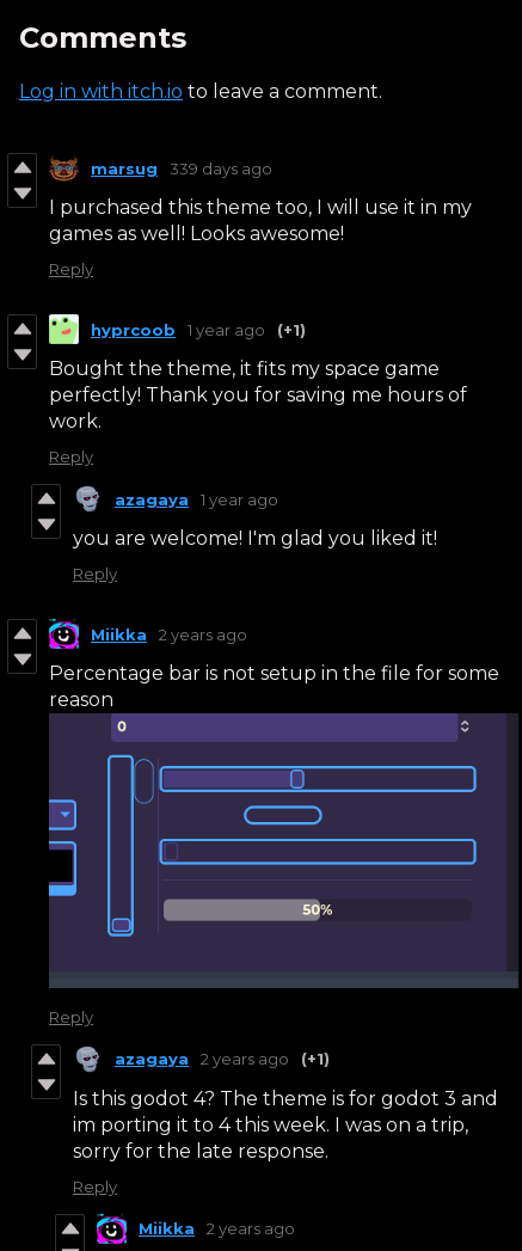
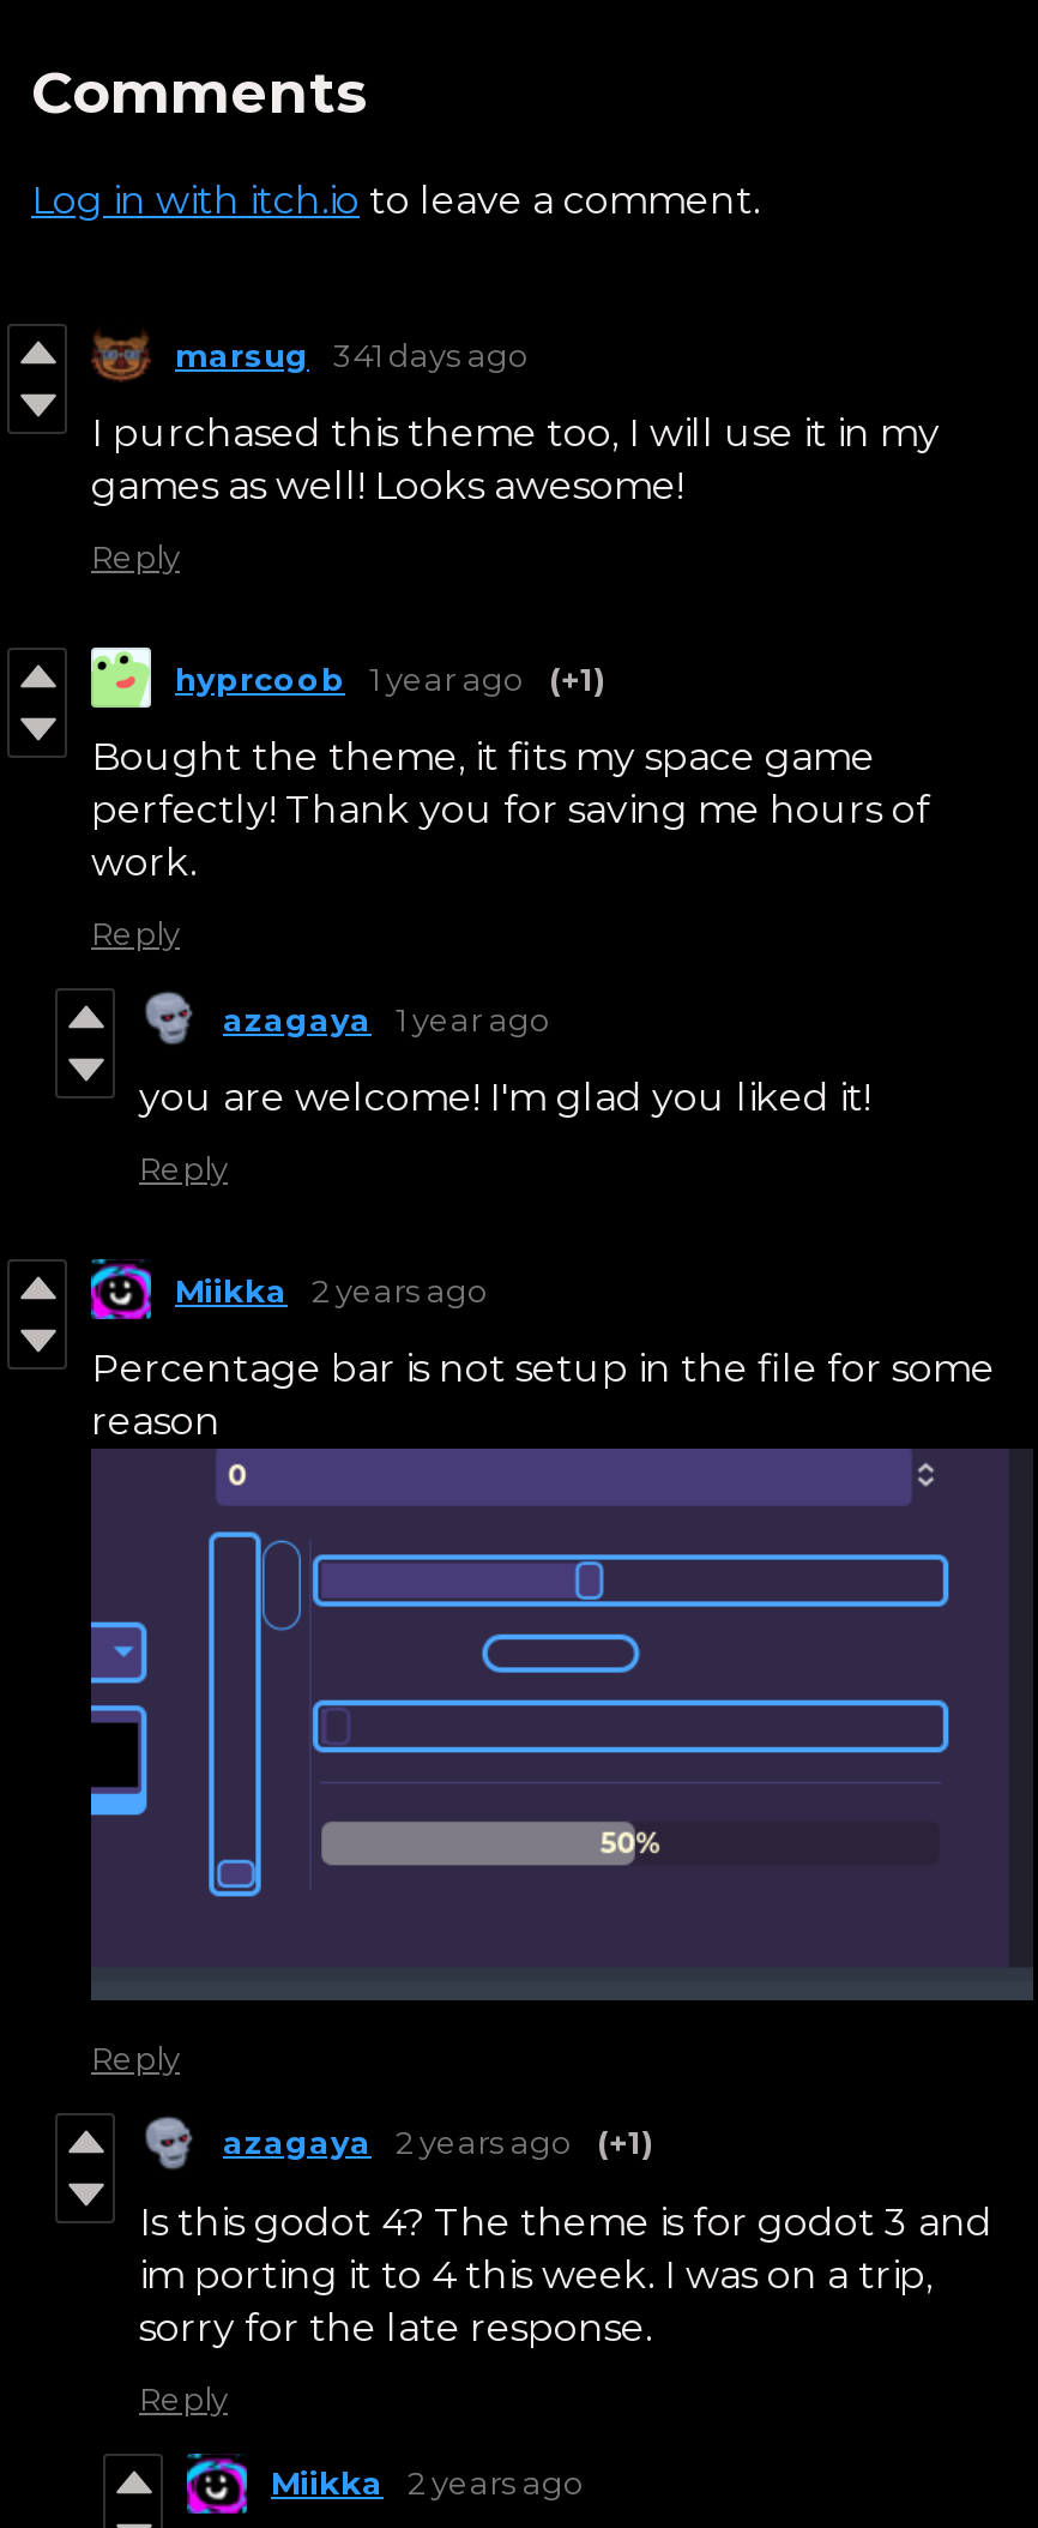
[91,158,272,178] marsug 339 days ago -> [175,335,530,373] marsug 341 days ago

